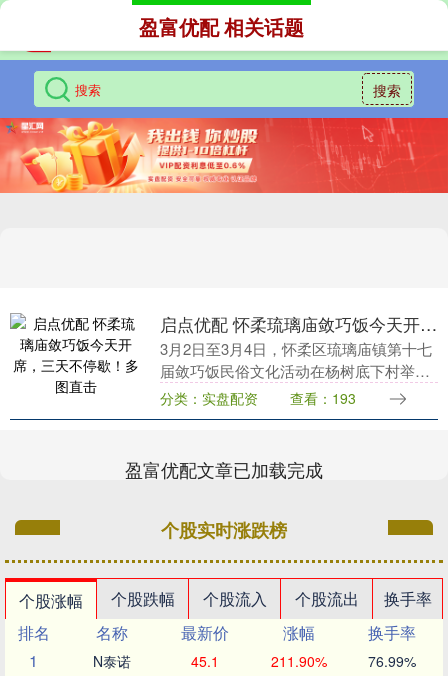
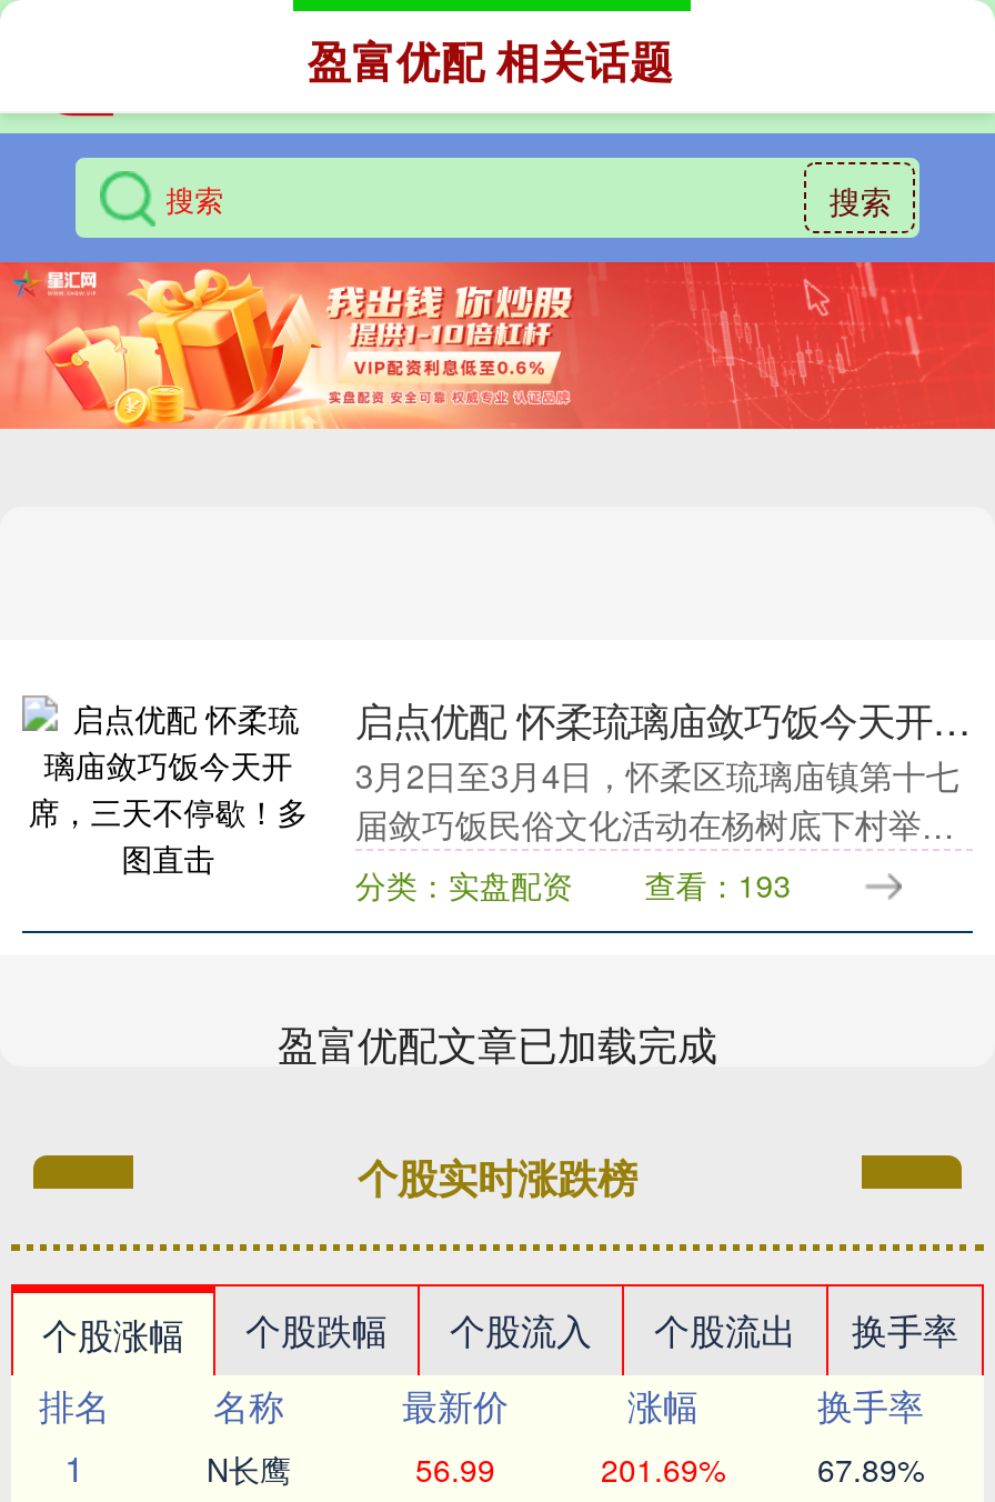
[93,651,131,671] N泰诺 -> [207,1447,291,1492] N长鹰
[191,651,219,671] 45.1 -> [415,1447,495,1492] 56.99
[270,651,326,671] 211.90% -> [601,1447,725,1492] 201.69%
[368,651,416,671] 76.99% -> [817,1447,924,1492] 67.89%

